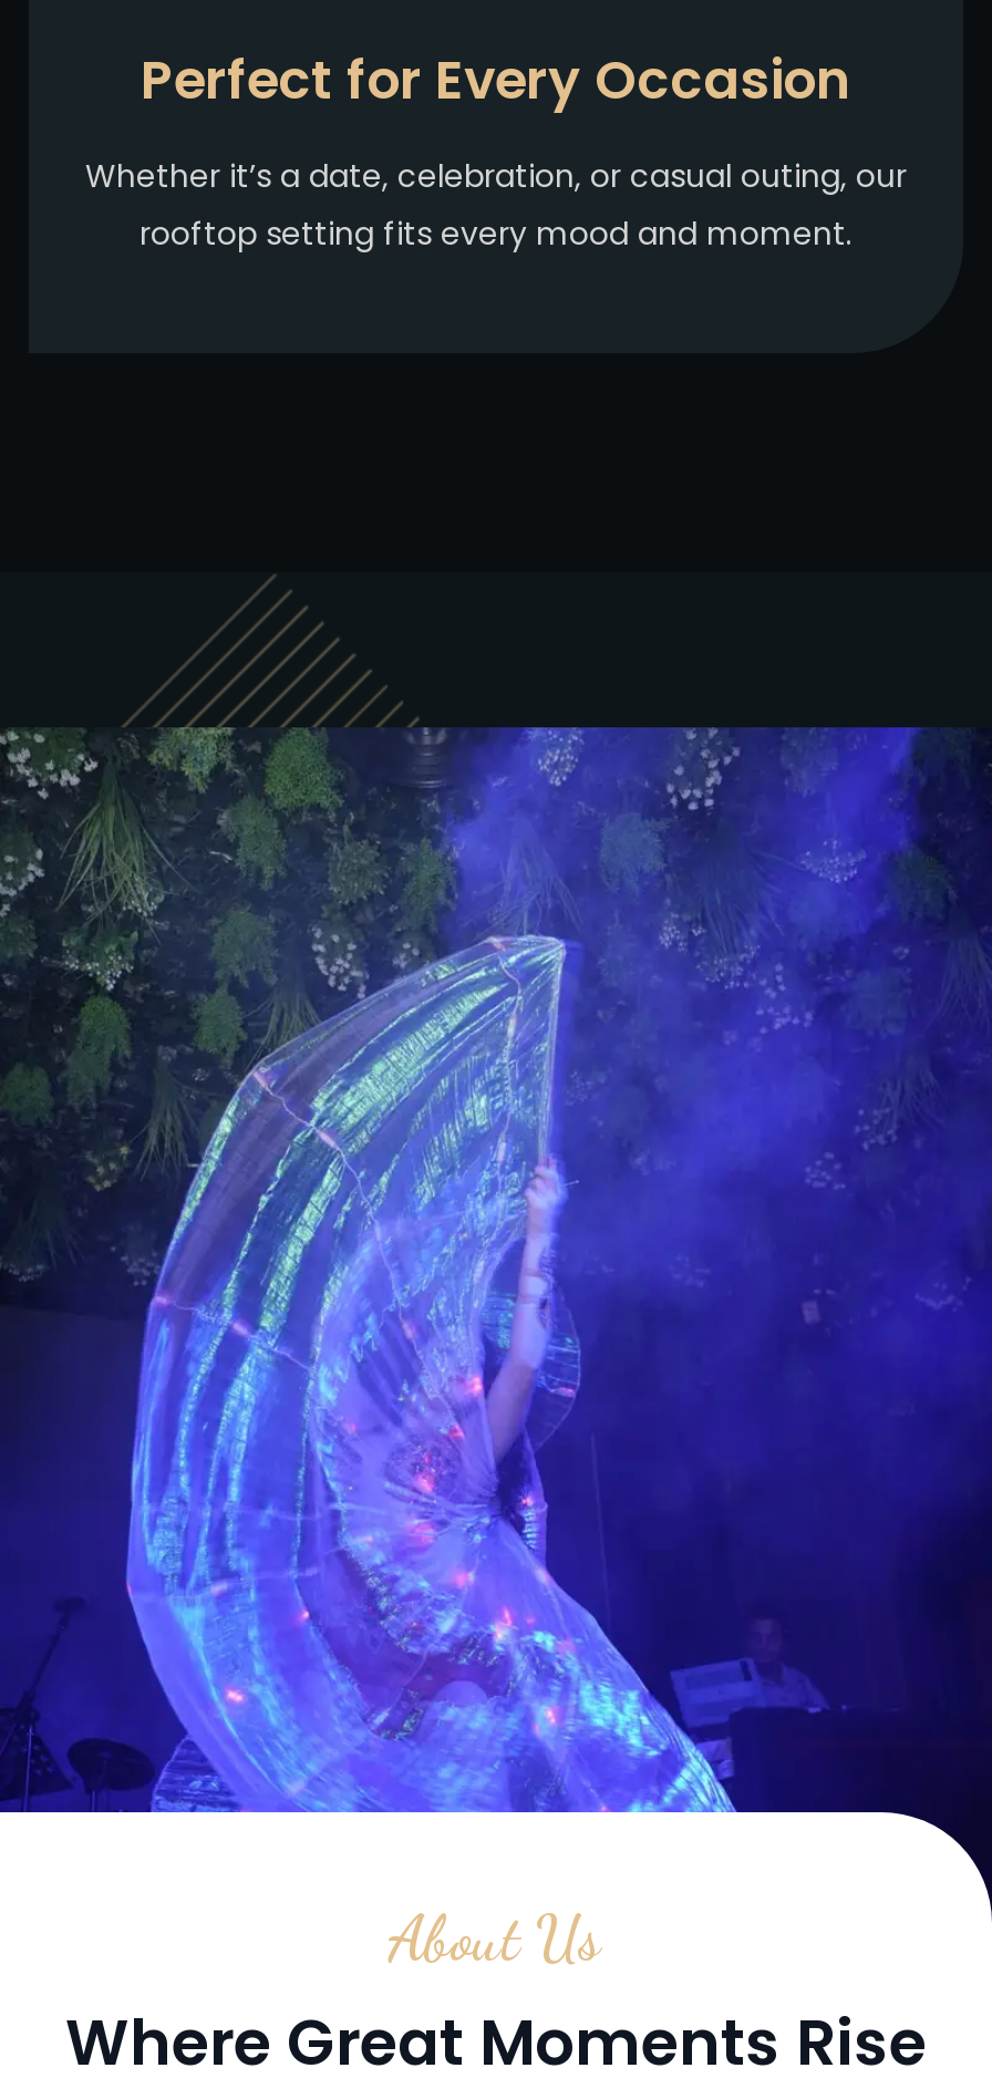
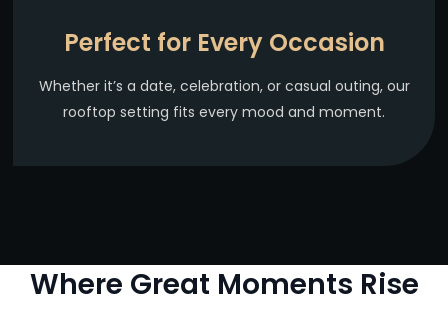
[7,725,985,1975] [image] | About Us -> none

